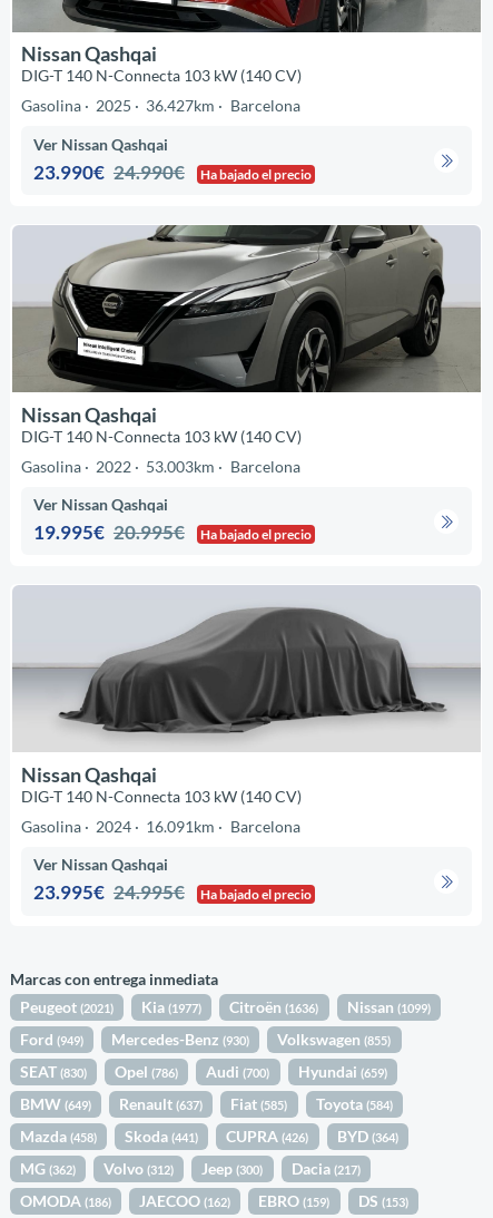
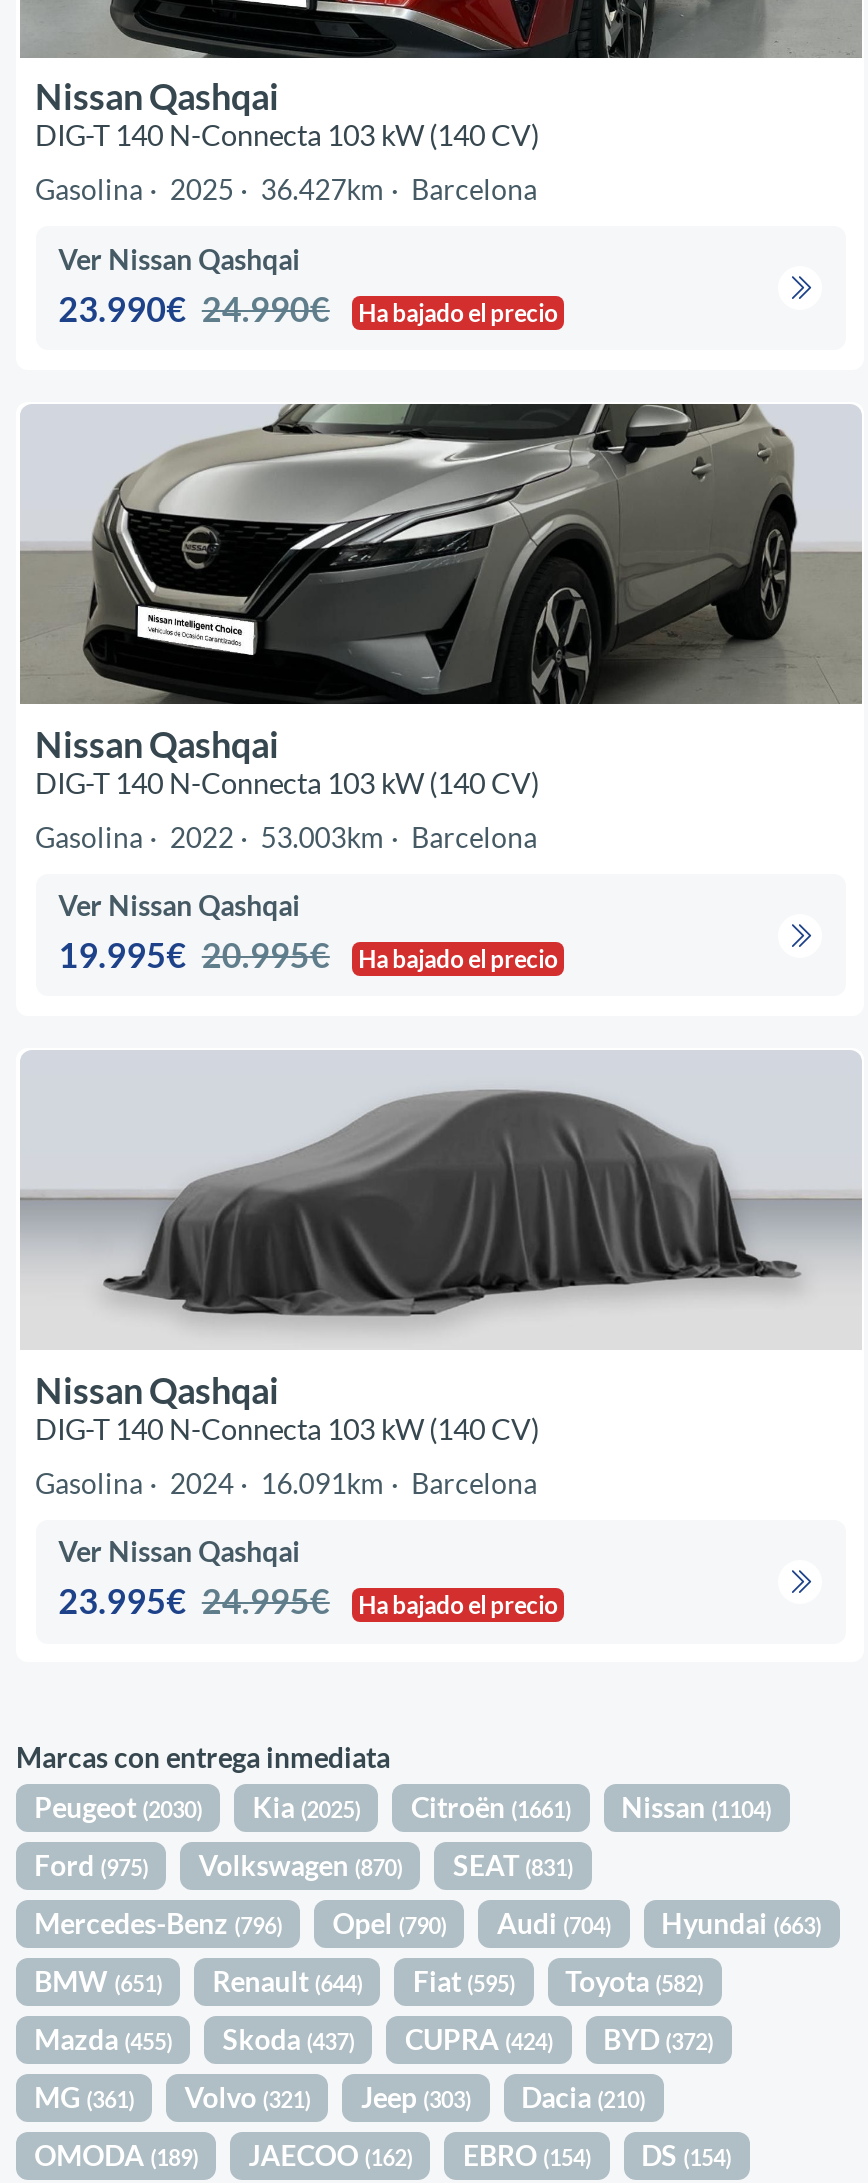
[20,998,430,1017] Peugeot (2021) | Kia (1977) | Citroën (1636) | Nissan (1099) -> [34,1791,771,1825] Peugeot (2030) | Kia (2025) | Citroën (1661) | Nissan (1104)
[20,1030,391,1049] Ford (949) | Mercedes-Benz (930) | Volkswagen (855) -> [34,1848,573,1882] Ford (975) | Volkswagen (870) | SEAT (831)
[20,1062,387,1081] SEAT (830) | Opel (786) | Audi (700) | Hyundai (659) -> [34,1906,821,1940] Mercedes-Benz (796) | Opel (790) | Audi (704) | Hyundai (663)
[20,1094,393,1113] BMW (649) | Renault (637) | Fiat (585) | Toyota (584) -> [34,1964,703,1998] BMW (651) | Renault (644) | Fiat (595) | Toyota (582)
[20,1127,398,1145] Mazda (458) | Skoda (441) | CUPRA (426) | BYD (364) -> [34,2022,713,2056] Mazda (455) | Skoda (437) | CUPRA (424) | BYD (372)
[20,1159,360,1178] MG (362) | Volvo (312) | Jeep (300) | Dacia (217) -> [34,2080,645,2114] MG (361) | Volvo (321) | Jeep (303) | Dacia (210)
[20,1191,111,1210] OMODA (186) -> [34,2137,198,2171] OMODA (189)
[259,1191,330,1210] EBRO (159) -> [463,2137,591,2171] EBRO (154)
[358,1191,408,1210] DS (153) -> [641,2137,731,2171] DS (154)

